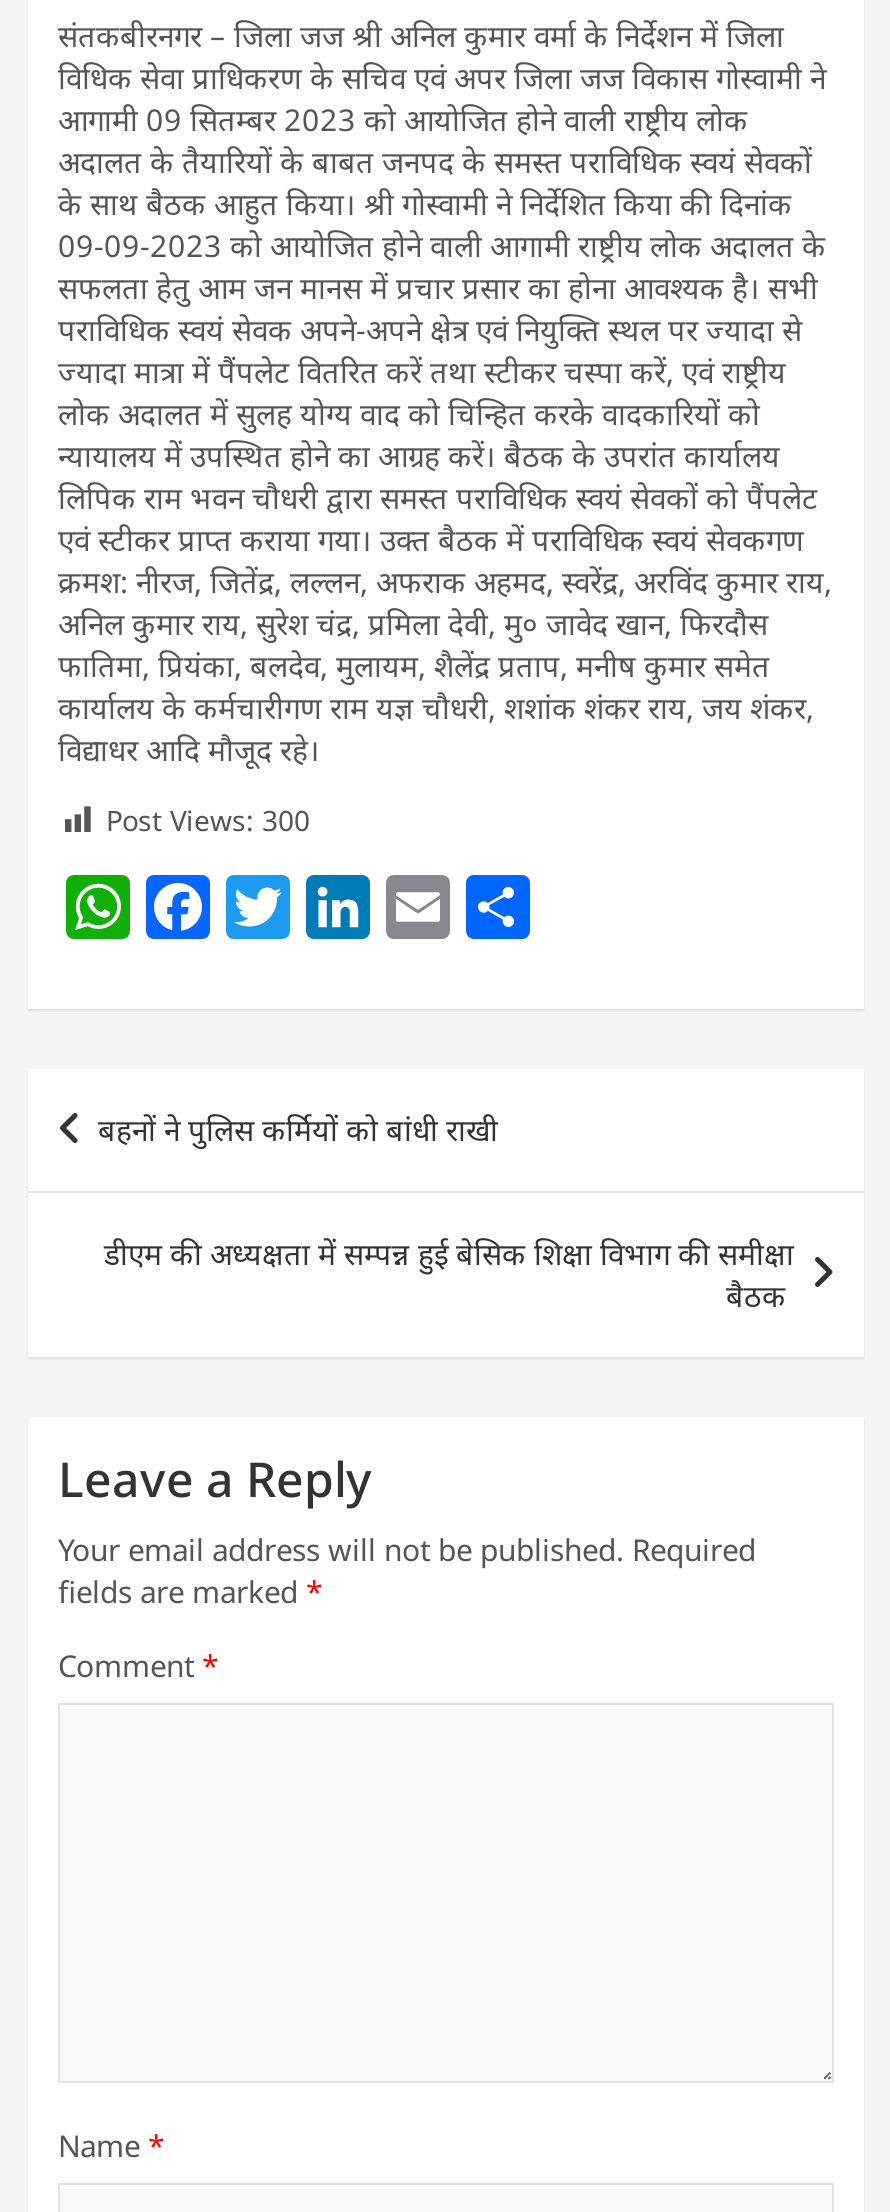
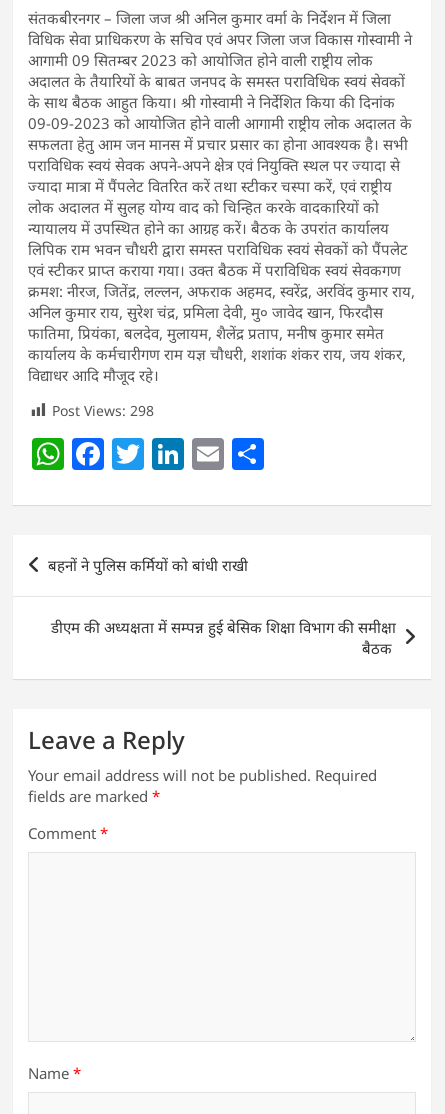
[106,801,310,839] Post Views: 300 -> [52,401,154,420] Post Views: 298

